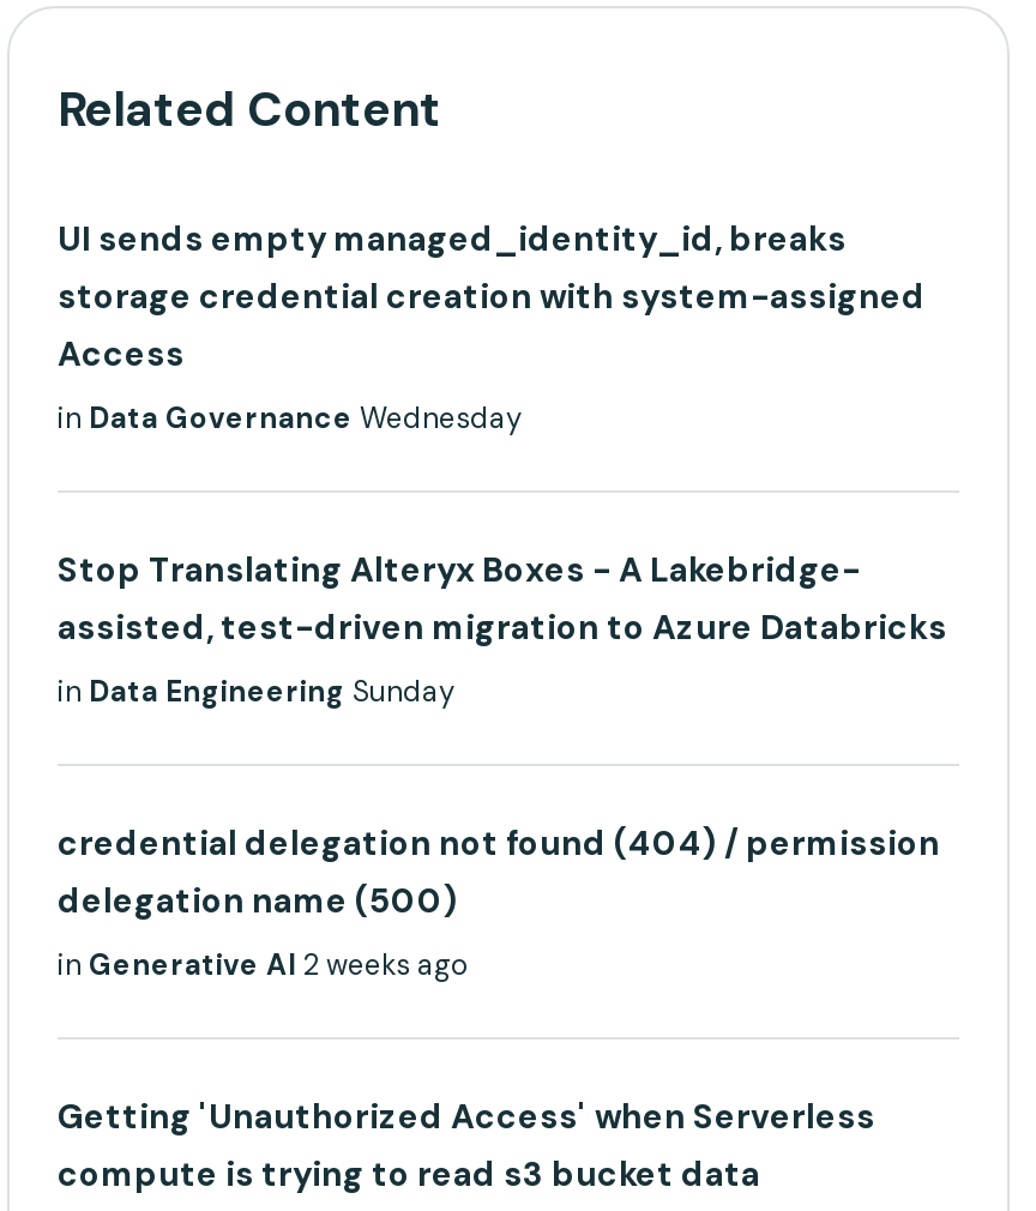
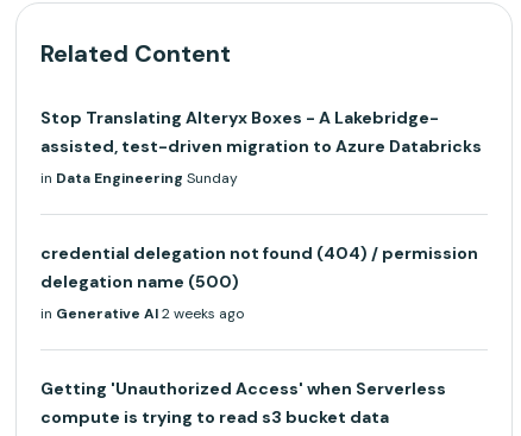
[58,216,926,436] UI sends empty managed_identity_id, breaks | storage credential creation with system-assigned | Access | in Data Governance Wednesday -> none

